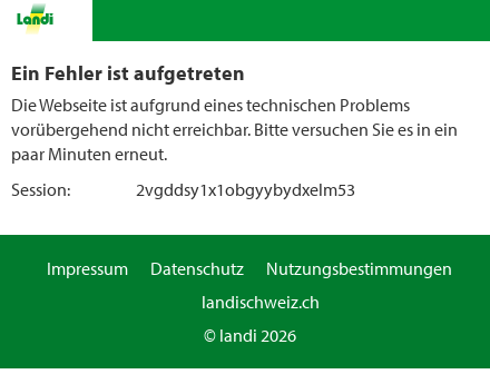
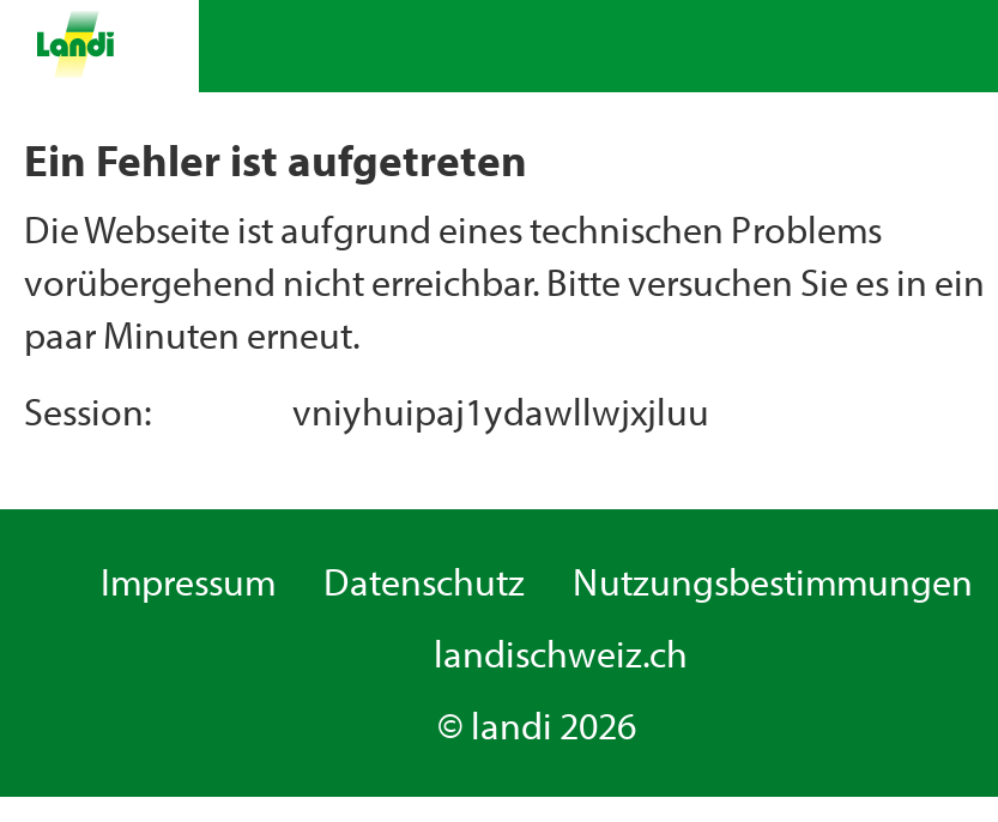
[136,178,355,200] 2vgddsy1x1obgyybydxelm53 -> [292,387,709,435] vniyhuipaj1ydawllwjxjluu

